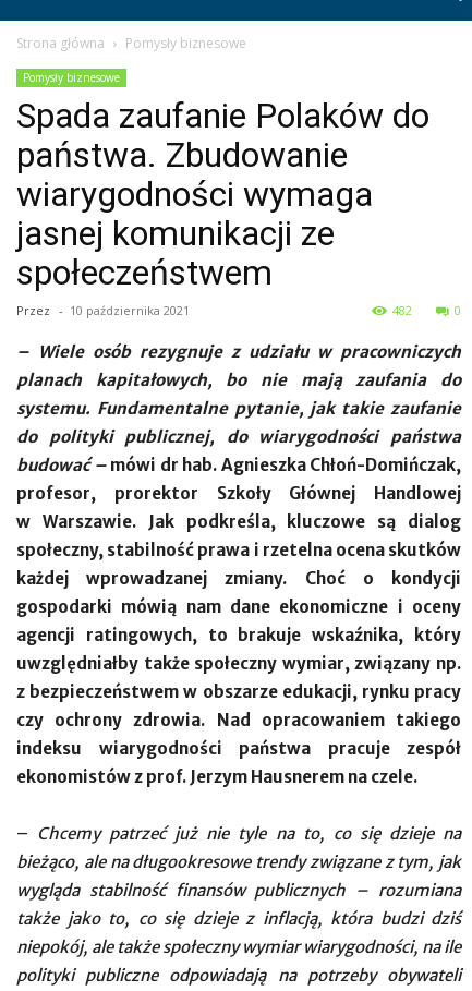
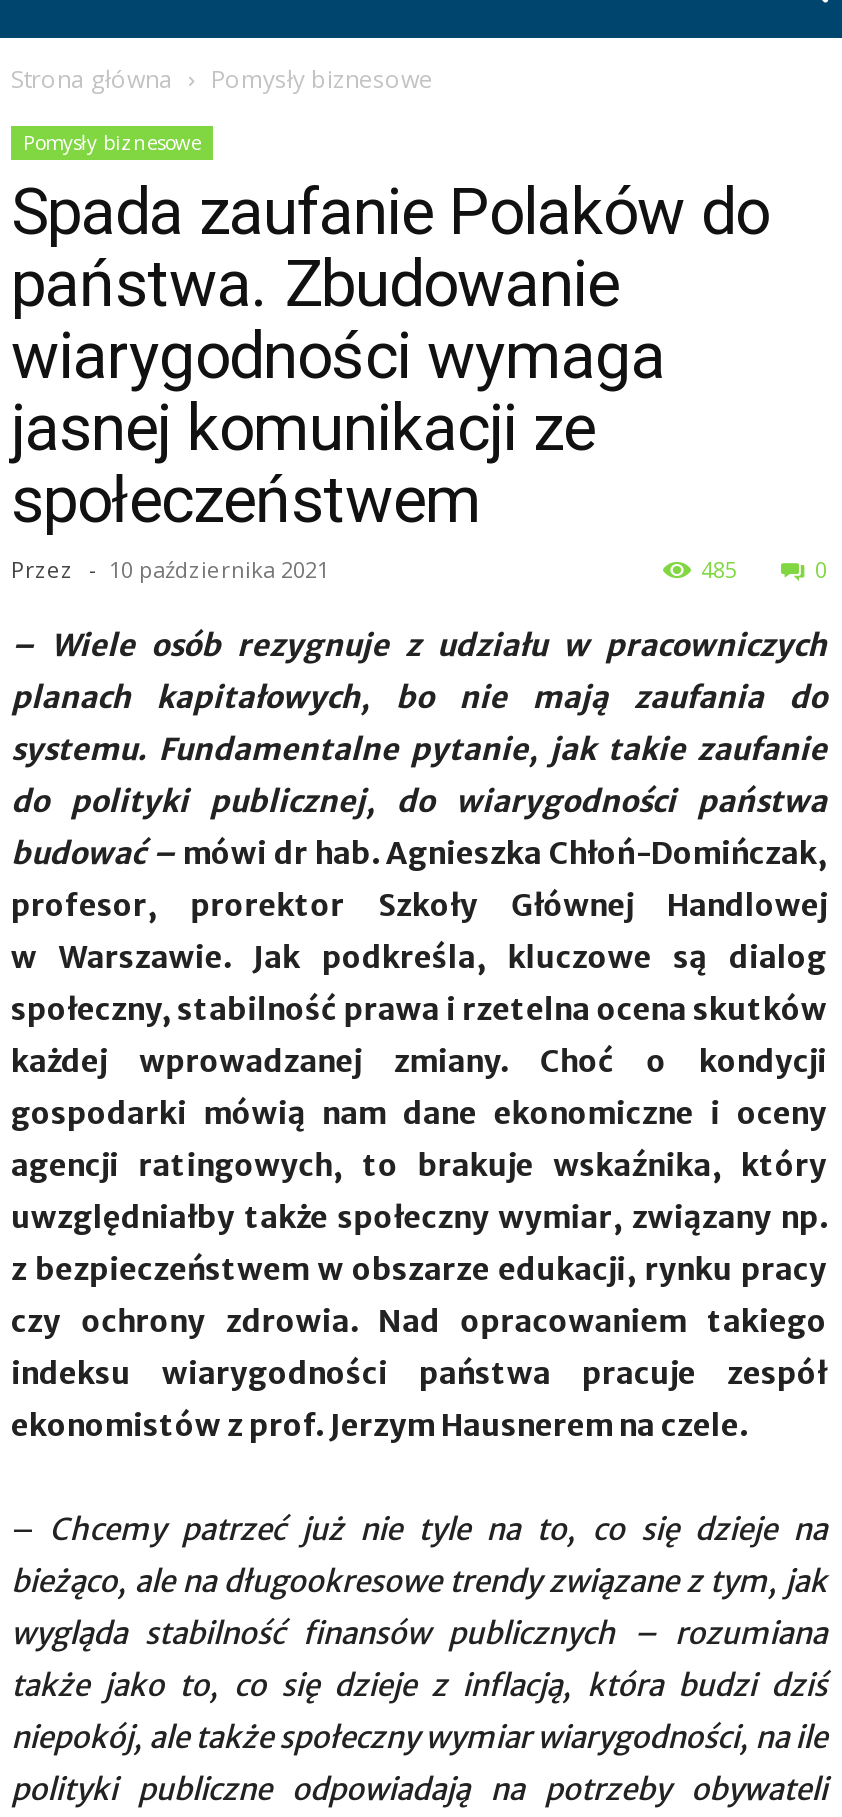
[392,302,412,318] 482 -> [701,554,737,584] 485

